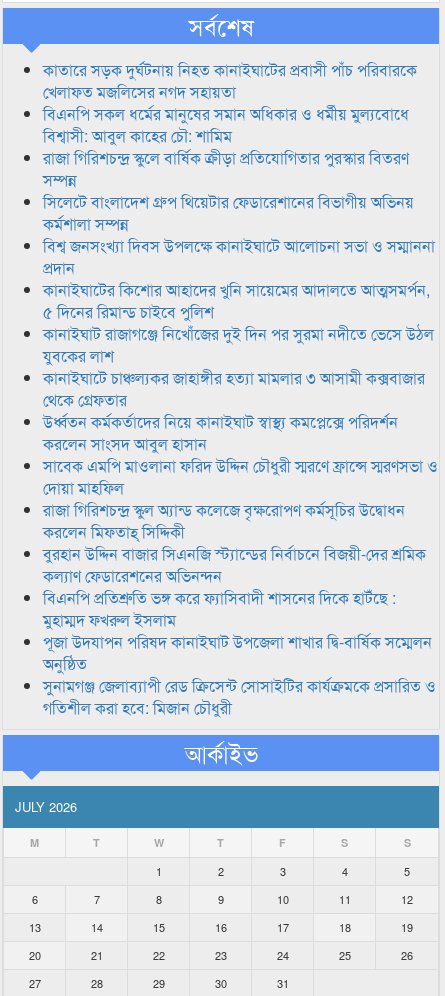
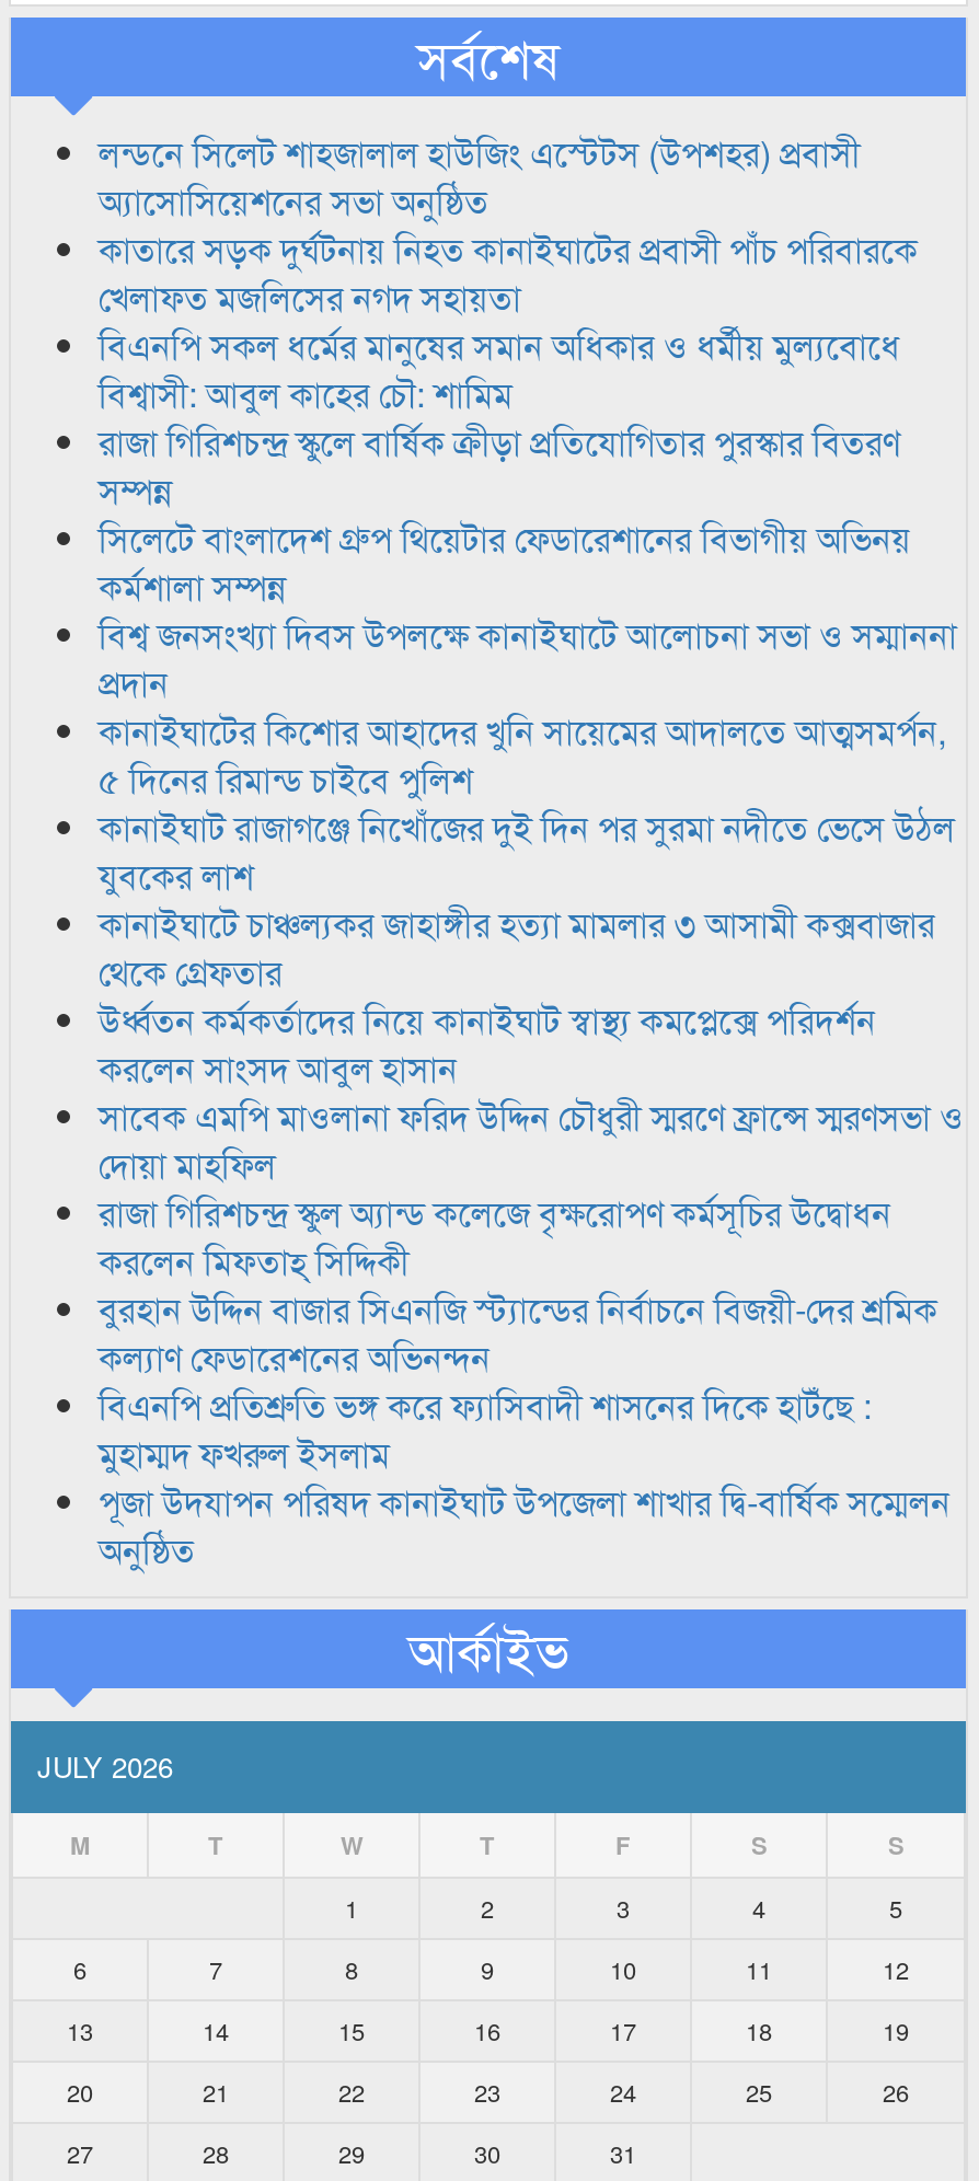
none -> [99,127,861,226] লন্ডনে সিলেট শাহজালাল হাউজিং এস্টেটস (উপশহর) প্রবাসী | অ্যাসোসিয়েশনের সভা অনুষ্ঠিত
moved [43,80,438,675] -> [99,272,964,1574]: খেলাফত মজলিসের নগদ সহায়তা | বিএনপি সকল ধর্মের মানুষের সমান অধিকার ও ধর্মীয় মুল্যবোধে | বিশ্বাসী: আবুল কাহের চৌ: শামিম | ... | পূজা উদযাপন পরিষদ কানাইঘাট উপজেলা শাখার দ্বি-বার্ষিক সম্মেলন | অনুষ্ঠিত
[43,674,436,719] সুনামগঞ্জ জেলাব্যাপী রেড ক্রিসেন্ট সোসাইটির কার্যক্রমকে প্রসারিত ও | গতিশীল করা হবে: মিজান চৌধুরী -> none

